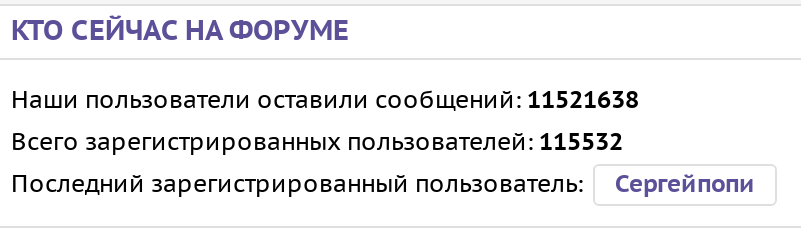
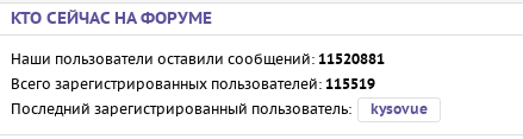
[11,84,639,116] Наши пользователи оставили сообщений: 11521638 -> [11,50,385,69] Наши пользователи оставили сообщений: 11520881
[11,126,623,158] Всего зарегистрированных пользователей: 115532 -> [11,75,375,94] Всего зарегистрированных пользователей: 115519
[615,170,755,200] Сергейпопи -> [371,101,428,119] kysovue

